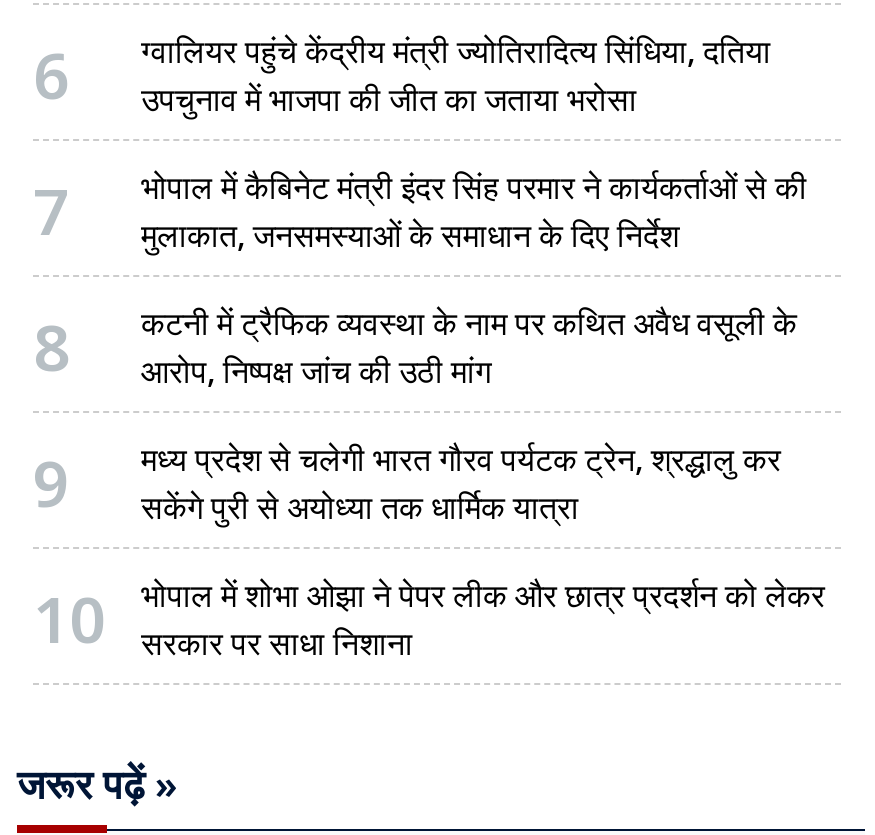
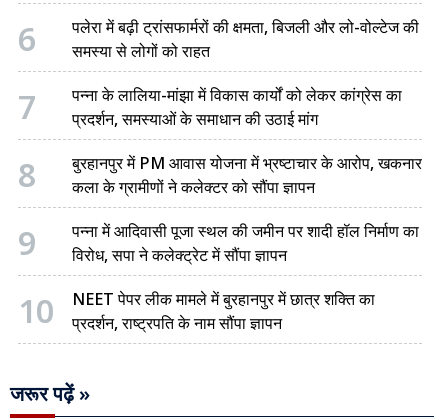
[141,28,771,124] ग्वालियर पहुंचे केंद्रीय मंत्री ज्योतिरादित्य सिंधिया, दतिया | उपचुनाव में भाजपा की जीत का जताया भरोसा -> [72,15,419,63] पलेरा में बढ़ी ट्रांसफार्मरों की क्षमता, बिजली और लो-वोल्टेज की | समस्या से लोगों को राहत
[141,164,807,260] भोपाल में कैबिनेट मंत्री इंदर सिंह परमार ने कार्यकर्ताओं से की | मुलाकात, जनसमस्याओं के समाधान के दिए निर्देश -> [72,83,402,131] पन्ना के लालिया-मांझा में विकास कार्यों को लेकर कांग्रेस का | प्रदर्शन, समस्याओं के समाधान की उठाई मांग
[141,300,797,396] कटनी में ट्रैफिक व्यवस्था के नाम पर कथित अवैध वसूली के | आरोप, निष्पक्ष जांच की उठी मांग -> [72,151,422,199] बुरहानपुर में PM आवास योजना में भ्रष्टाचार के आरोप, खकनार | कला के ग्रामीणों ने कलेक्टर को सौंपा ज्ञापन
[141,436,781,532] मध्य प्रदेश से चलेगी भारत गौरव पर्यटक ट्रेन, श्रद्धालु कर | सकेंगे पुरी से अयोध्या तक धार्मिक यात्रा -> [72,219,419,267] पन्ना में आदिवासी पूजा स्थल की जमीन पर शादी हॉल निर्माण का | विरोध, सपा ने कलेक्ट्रेट में सौंपा ज्ञापन
[141,572,825,668] भोपाल में शोभा ओझा ने पेपर लीक और छात्र प्रदर्शन को लेकर | सरकार पर साधा निशाना -> [72,287,375,335] NEET पेपर लीक मामले में बुरहानपुर में छात्र शक्ति का | प्रदर्शन, राष्ट्रपति के नाम सौंपा ज्ञापन

